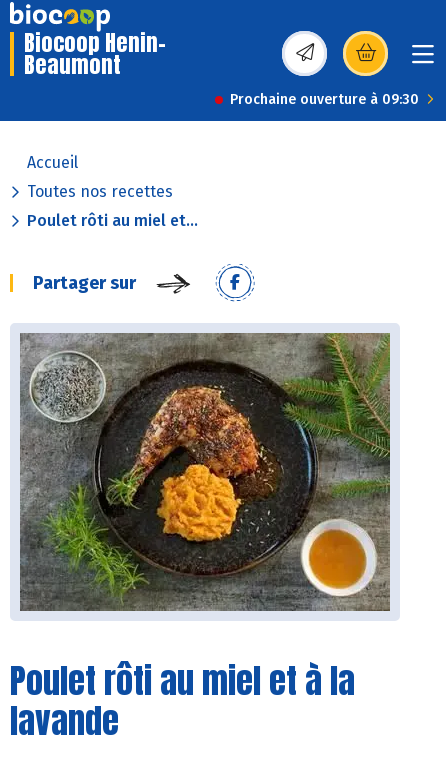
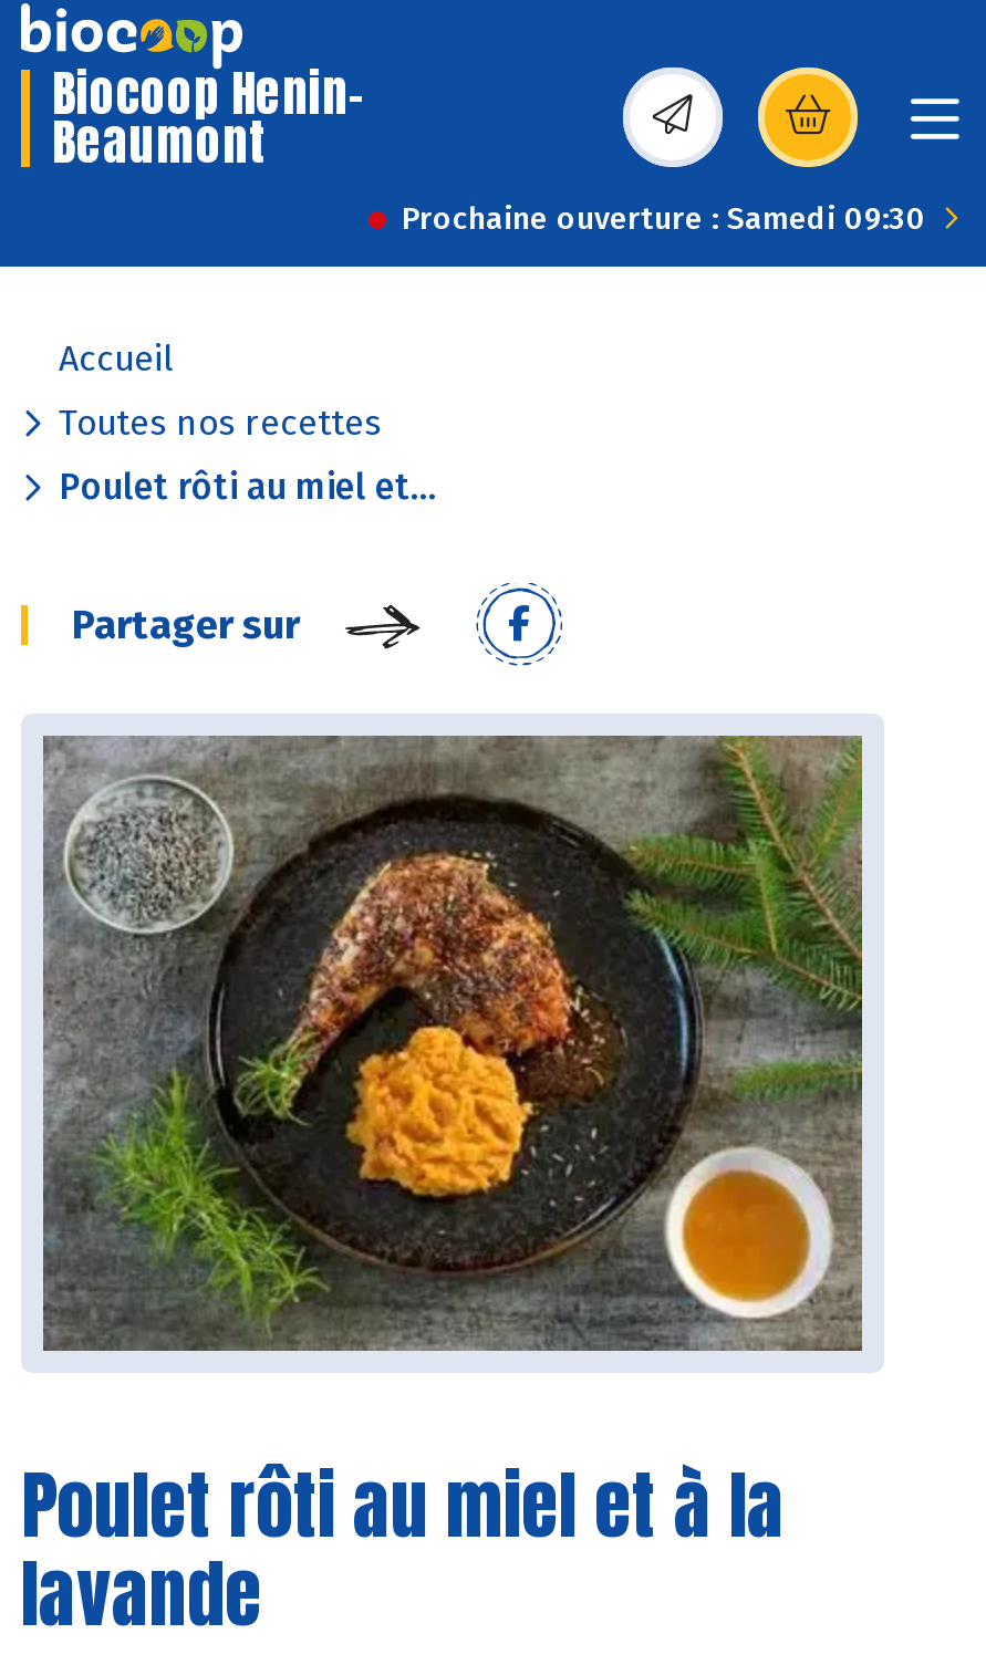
[230,91,419,108] Prochaine ouverture à 09:30 -> [402,200,926,238] Prochaine ouverture : Samedi 09:30

